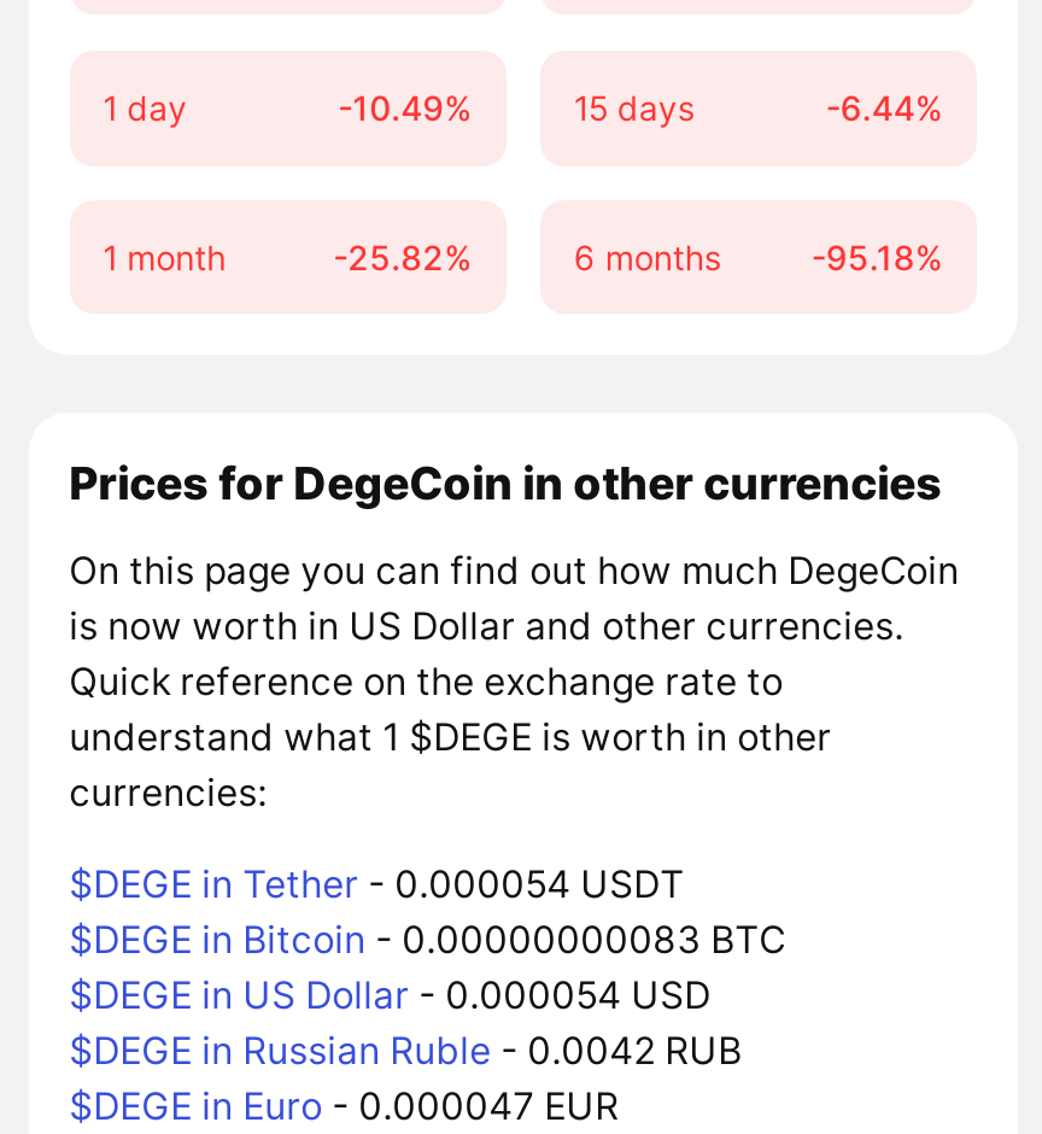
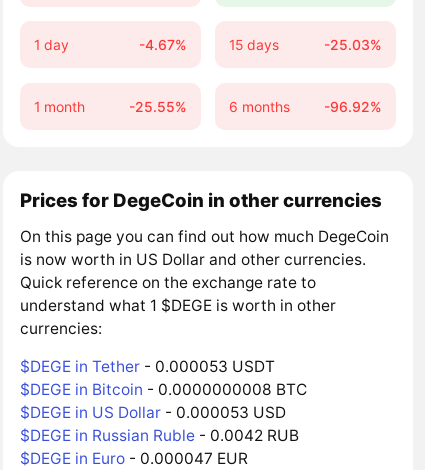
[338,86,473,127] -10.49% -> [139,36,187,53] -4.67%
[826,86,944,127] -6.44% -> [324,36,382,53] -25.03%
[333,235,473,276] -25.82% -> [129,97,187,114] -25.55%
[811,235,944,276] -95.18% -> [324,97,382,114] -96.92%
[69,862,684,908] $DEGE in Tether - 0.000054 USDT -> [20,357,275,376] $DEGE in Tether - 0.000053 USDT
[69,918,785,963] $DEGE in Bitcoin - 0.00000000083 BTC -> [20,380,307,399] $DEGE in Bitcoin - 0.0000000008 BTC
[69,973,711,1019] $DEGE in US Dollar - 0.000054 USD -> [20,403,286,422] $DEGE in US Dollar - 0.000053 USD

